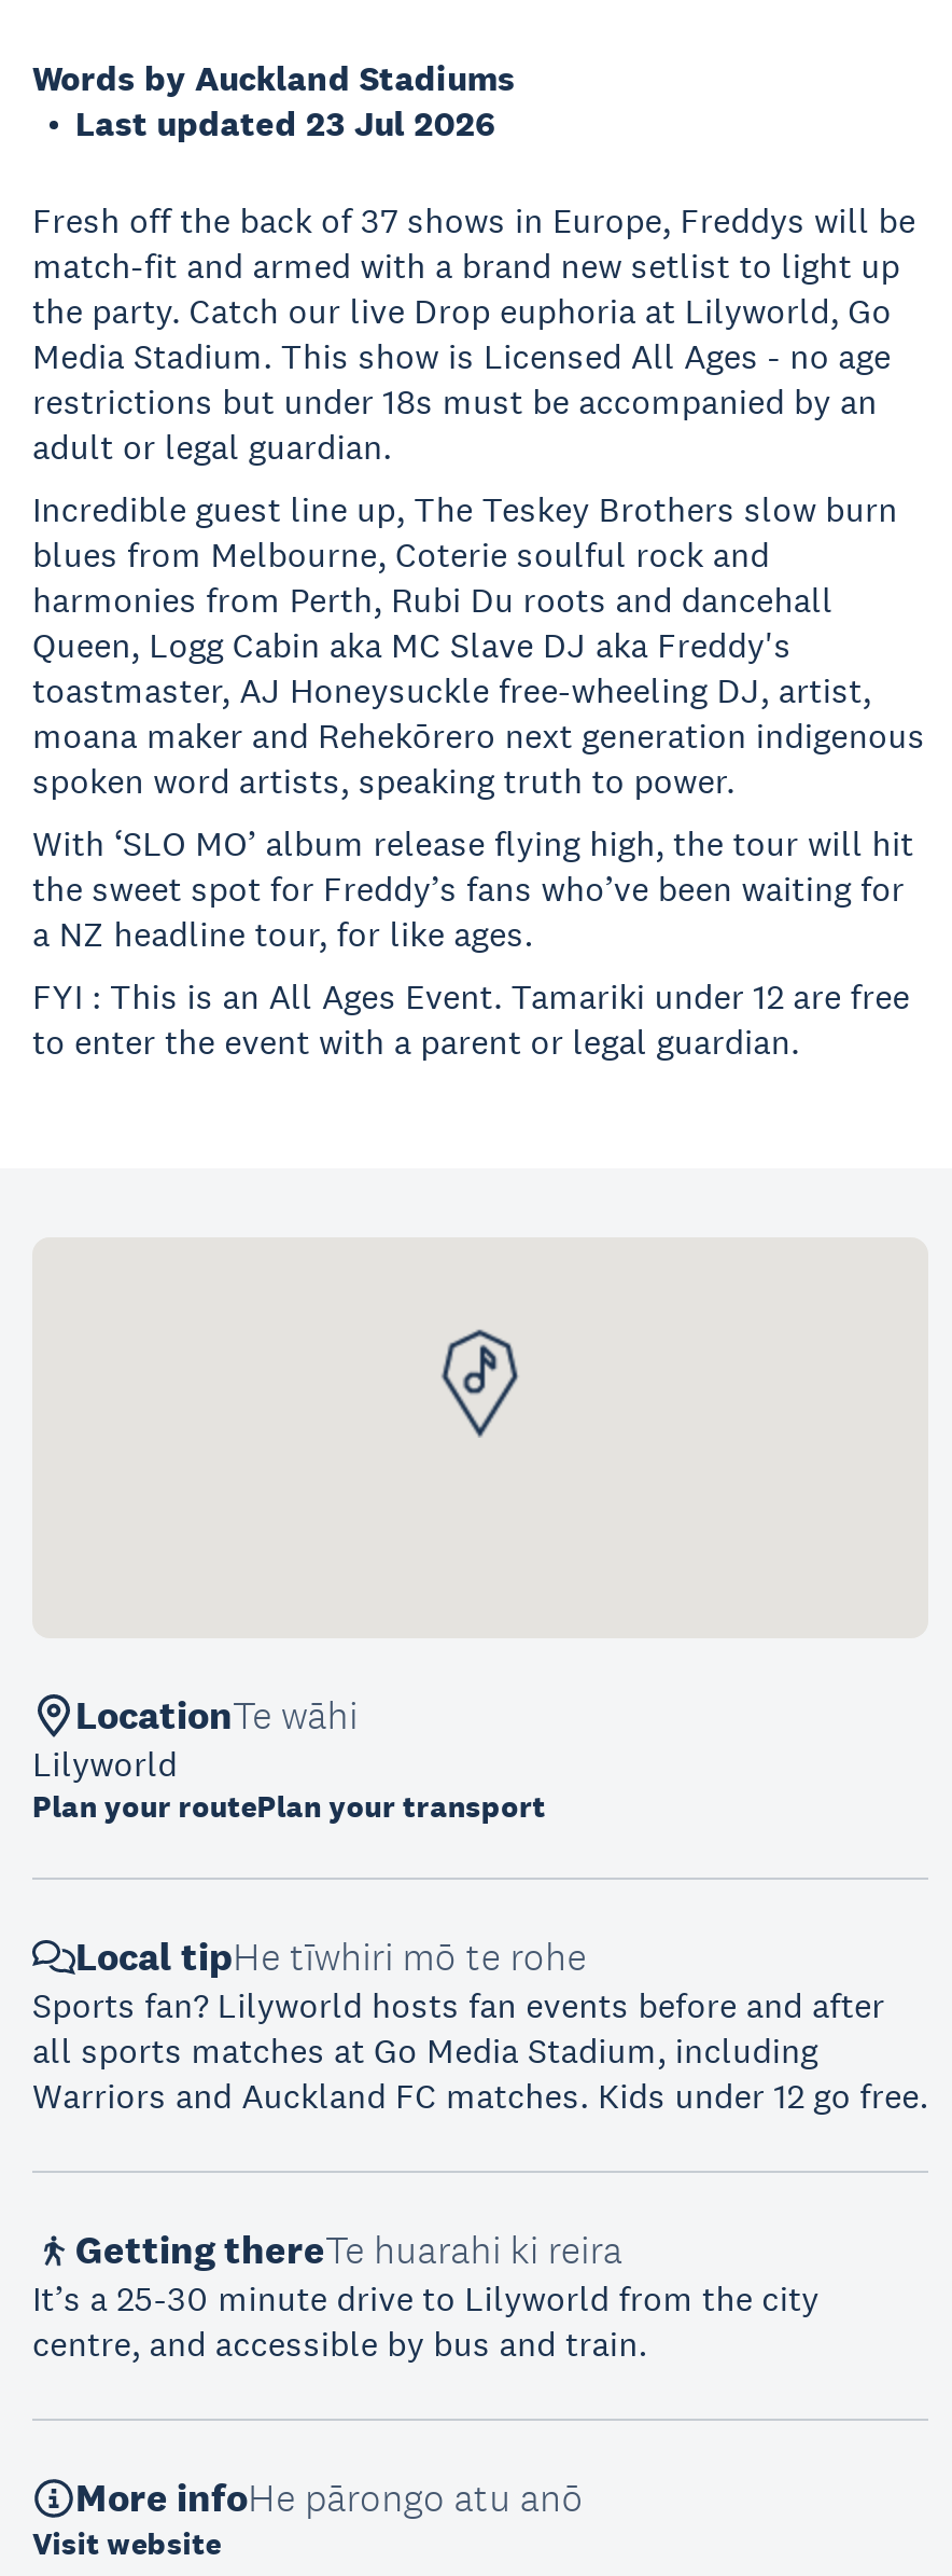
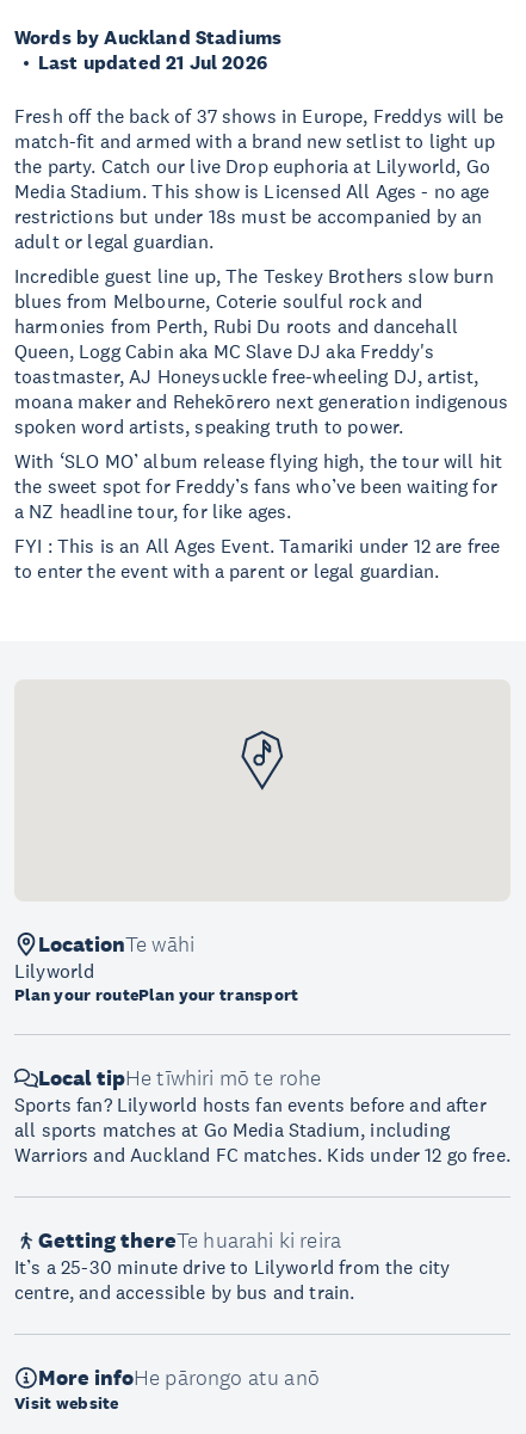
[75,101,495,147] Last updated 23 Jul 2026 -> [38,50,267,75] Last updated 21 Jul 2026

